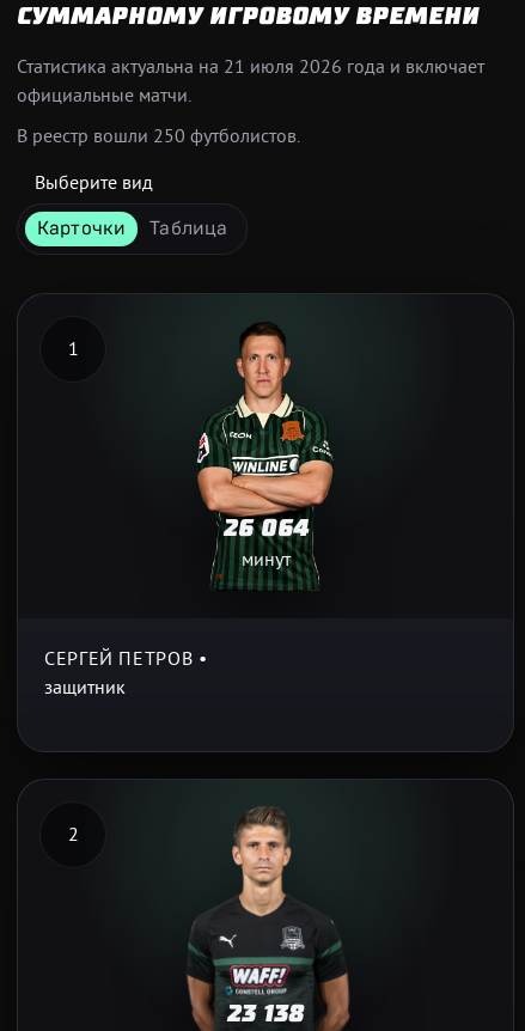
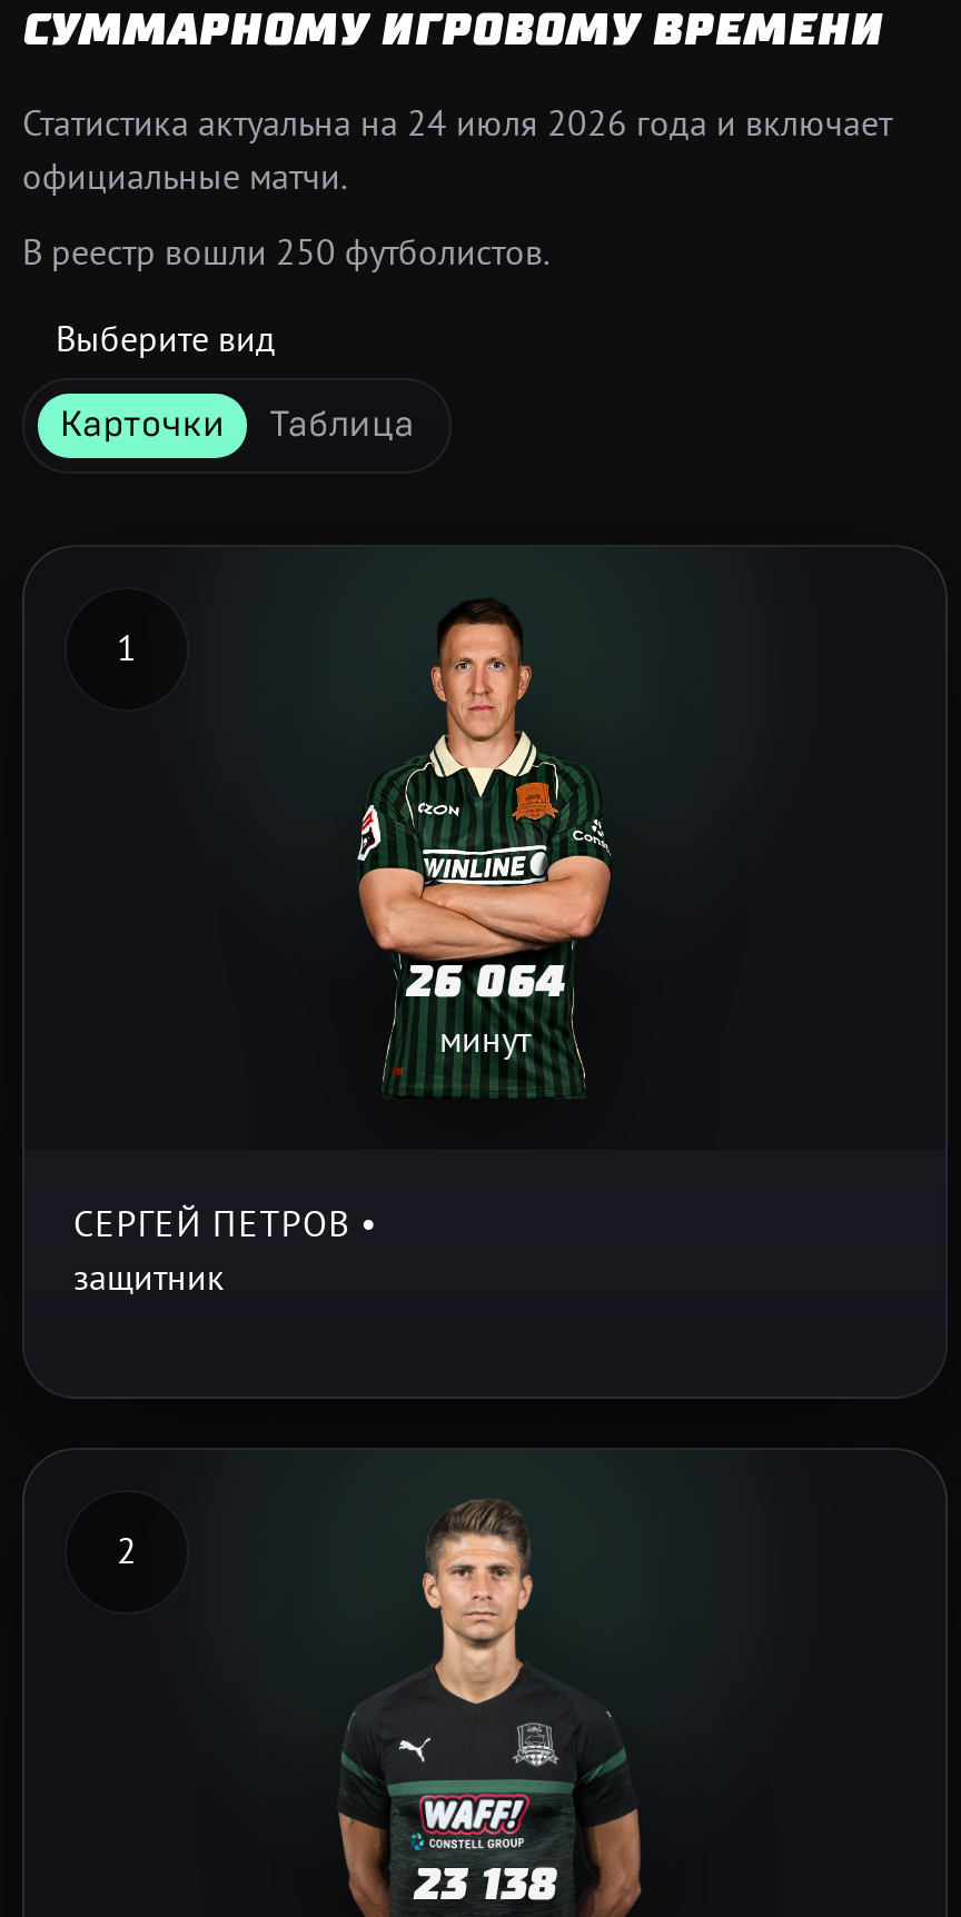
[17,56,484,78] Статистика актуальна на 21 июля 2026 года и включает -> [22,105,892,145] Статистика актуальна на 24 июля 2026 года и включает

